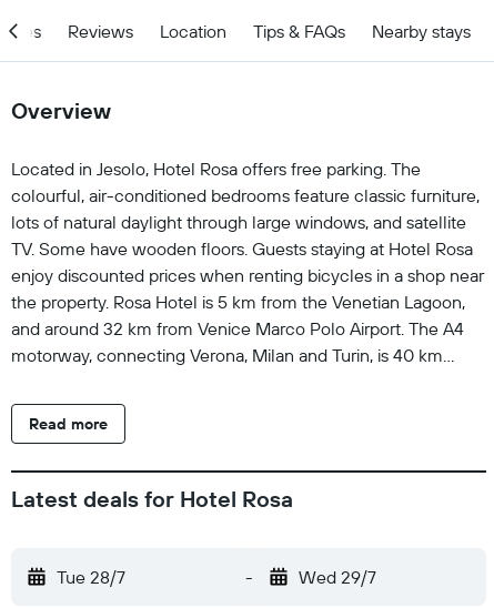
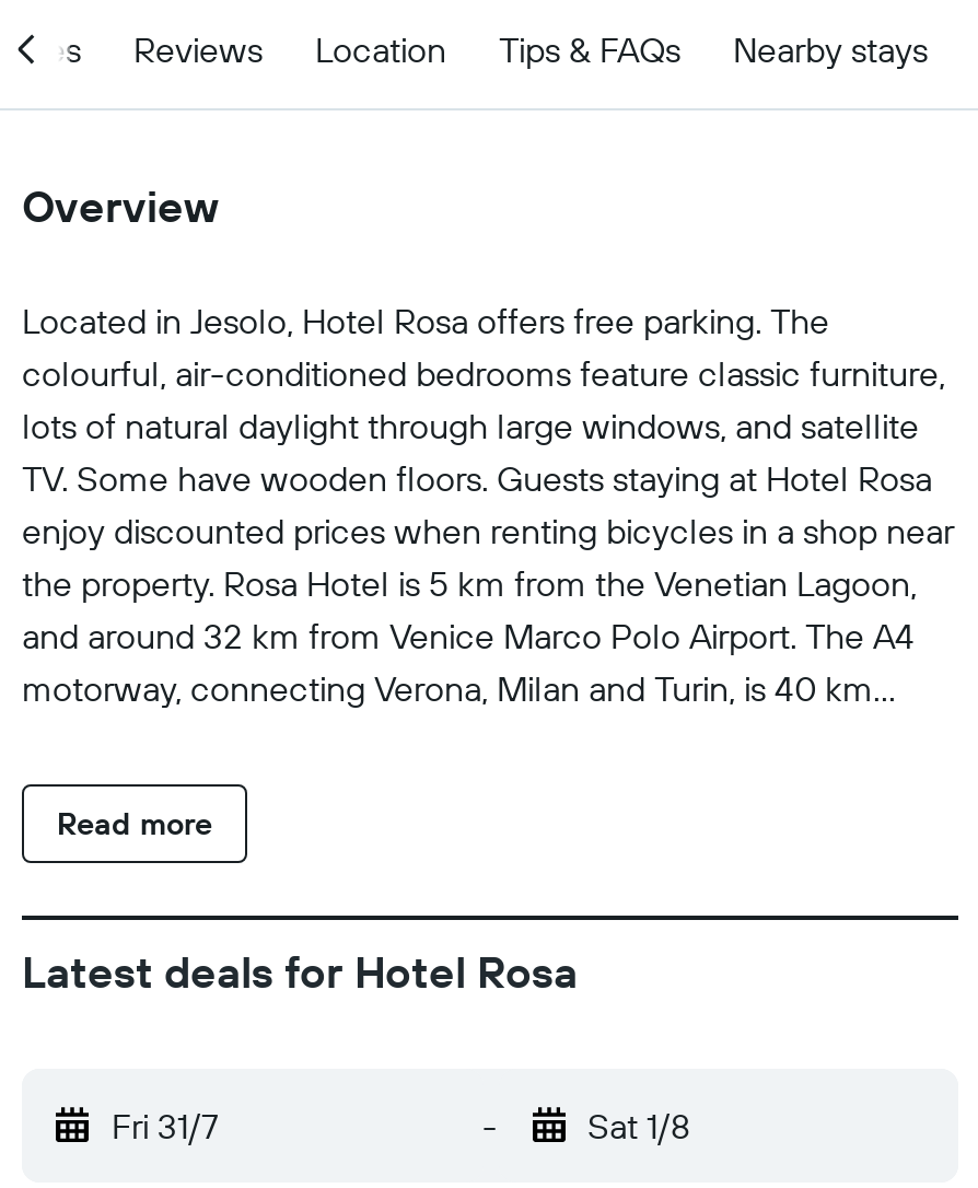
[57,566,125,588] Tue 28/7 -> [112,1104,219,1148] Fri 31/7
[298,566,376,588] Wed 29/7 -> [587,1104,690,1148] Sat 1/8

